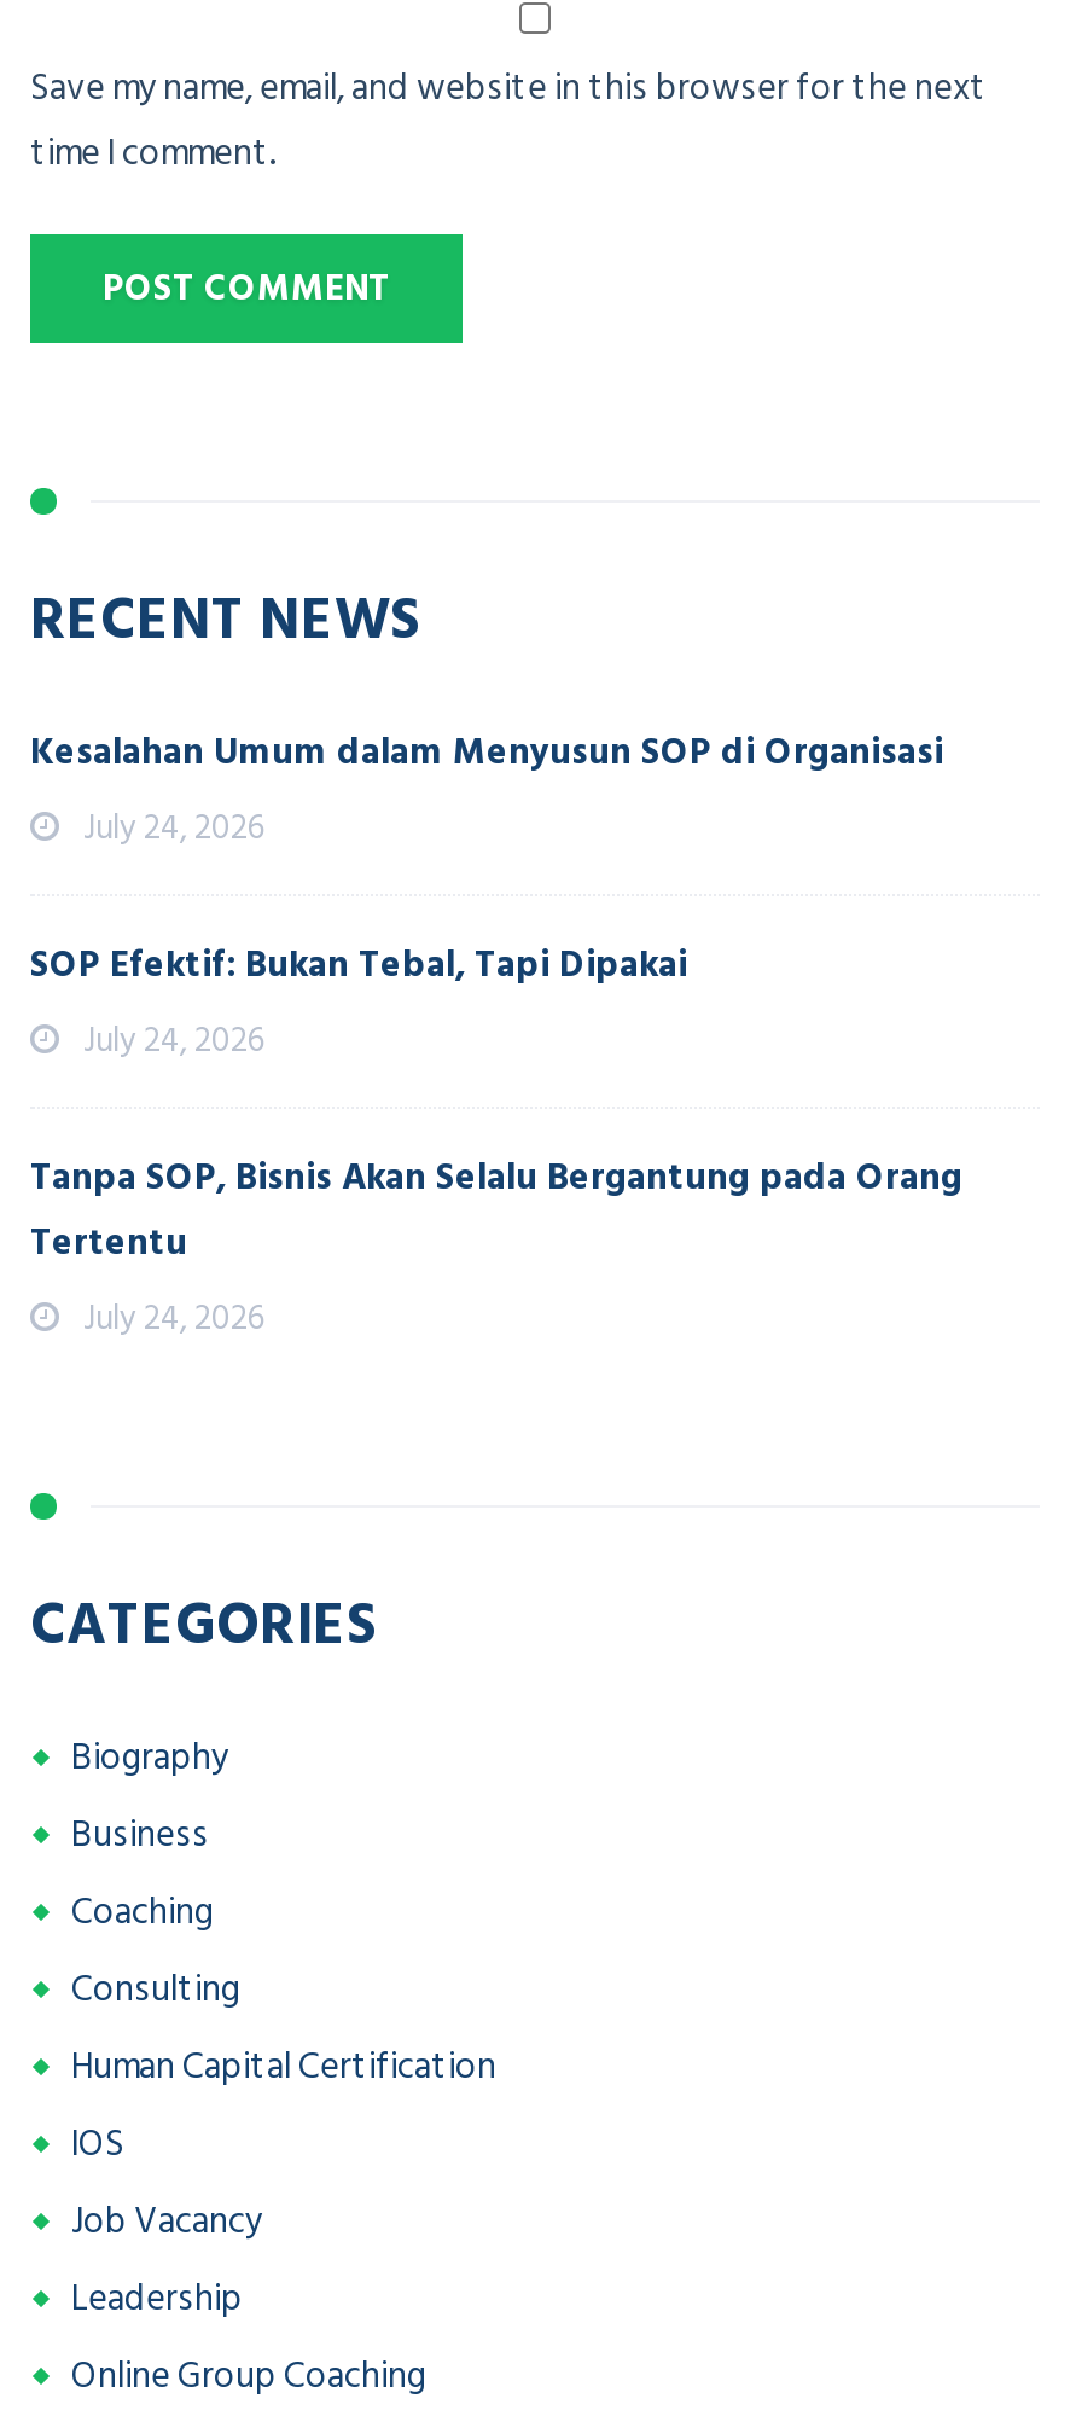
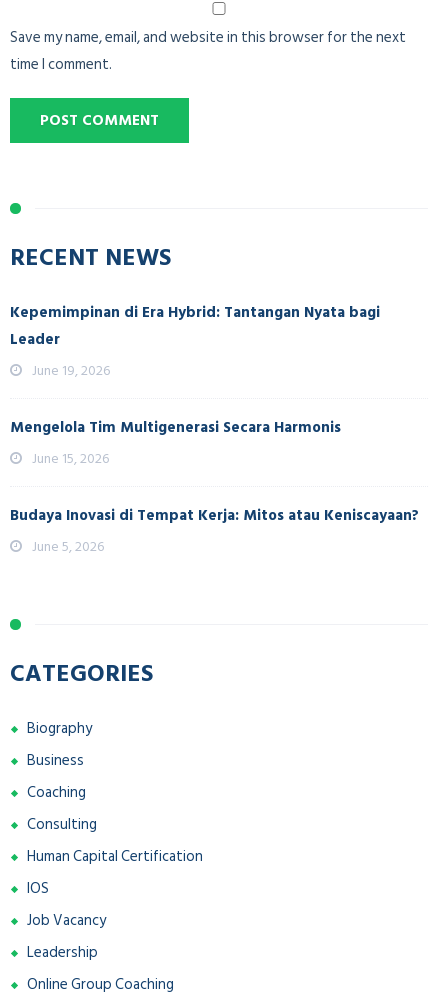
[30,723,943,856] Kesalahan Umum dalam Menyusun SOP di Organisasi | July 24, 2026 -> [10,300,380,382] Kepemimpinan di Era Hybrid: Tantangan Nyata bagi | Leader | June 19, 2026
[30,936,687,1069] SOP Efektif: Bukan Tebal, Tapi Dipakai | July 24, 2026 -> [10,415,341,470] Mengelola Tim Multigenerasi Secara Harmonis | June 15, 2026
[30,1148,962,1346] Tanpa SOP, Bisnis Akan Selalu Bergantung pada Orang | Tertentu | July 24, 2026 -> [10,503,419,558] Budaya Inovasi di Tempat Kerja: Mitos atau Keniscayaan? | June 5, 2026

